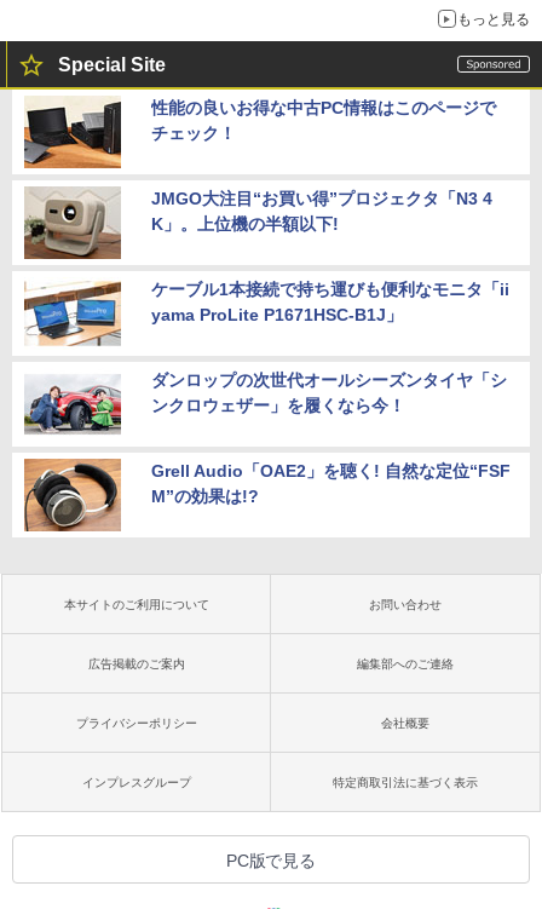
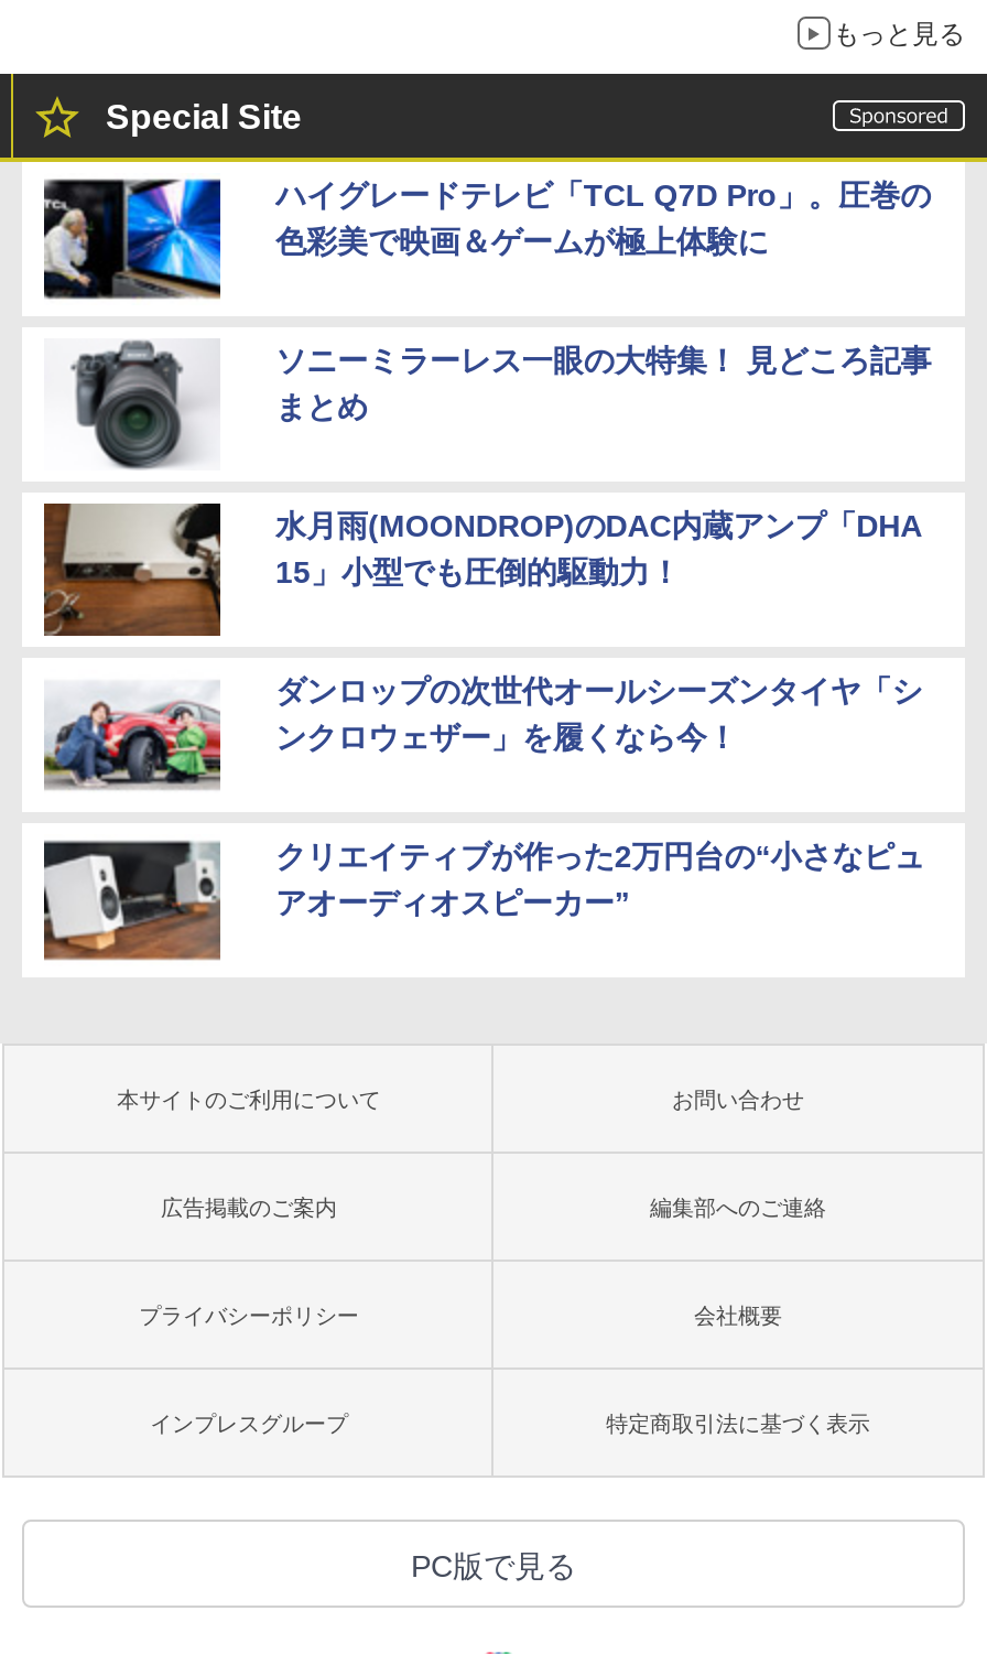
[23,97,496,169] [image] | 性能の良いお得な中古PC情報はこのページで | チェック！ -> [42,176,931,305] [image] | ハイグレードテレビ「TCL Q7D Pro」。圧巻の | 色彩美で映画＆ゲームが極上体験に
[23,186,492,260] [image] | JMGO大注目“お買い得”プロジェクタ「N3 4 | K」。上位機の半額以下! -> [44,340,931,471] [image] | ソニーミラーレス一眼の大特集！ 見どころ記事 | まとめ
[24,277,509,350] [image] | ケーブル1本接続で持ち運びも便利なモニタ「ii | yama ProLite P1671HSC-B1J」 -> [42,501,922,638] [image] | 水月雨(MOONDROP)のDAC内蔵アンプ「DHA | 15」小型でも圧倒的駆動力！
[23,458,510,533] [image] | Grell Audio「OAE2」を聴く! 自然な定位“FSF | M”の効果は!? -> [42,834,925,966] [image] | クリエイティブが作った2万円台の“小さなピュ | アオーディオスピーカー”

